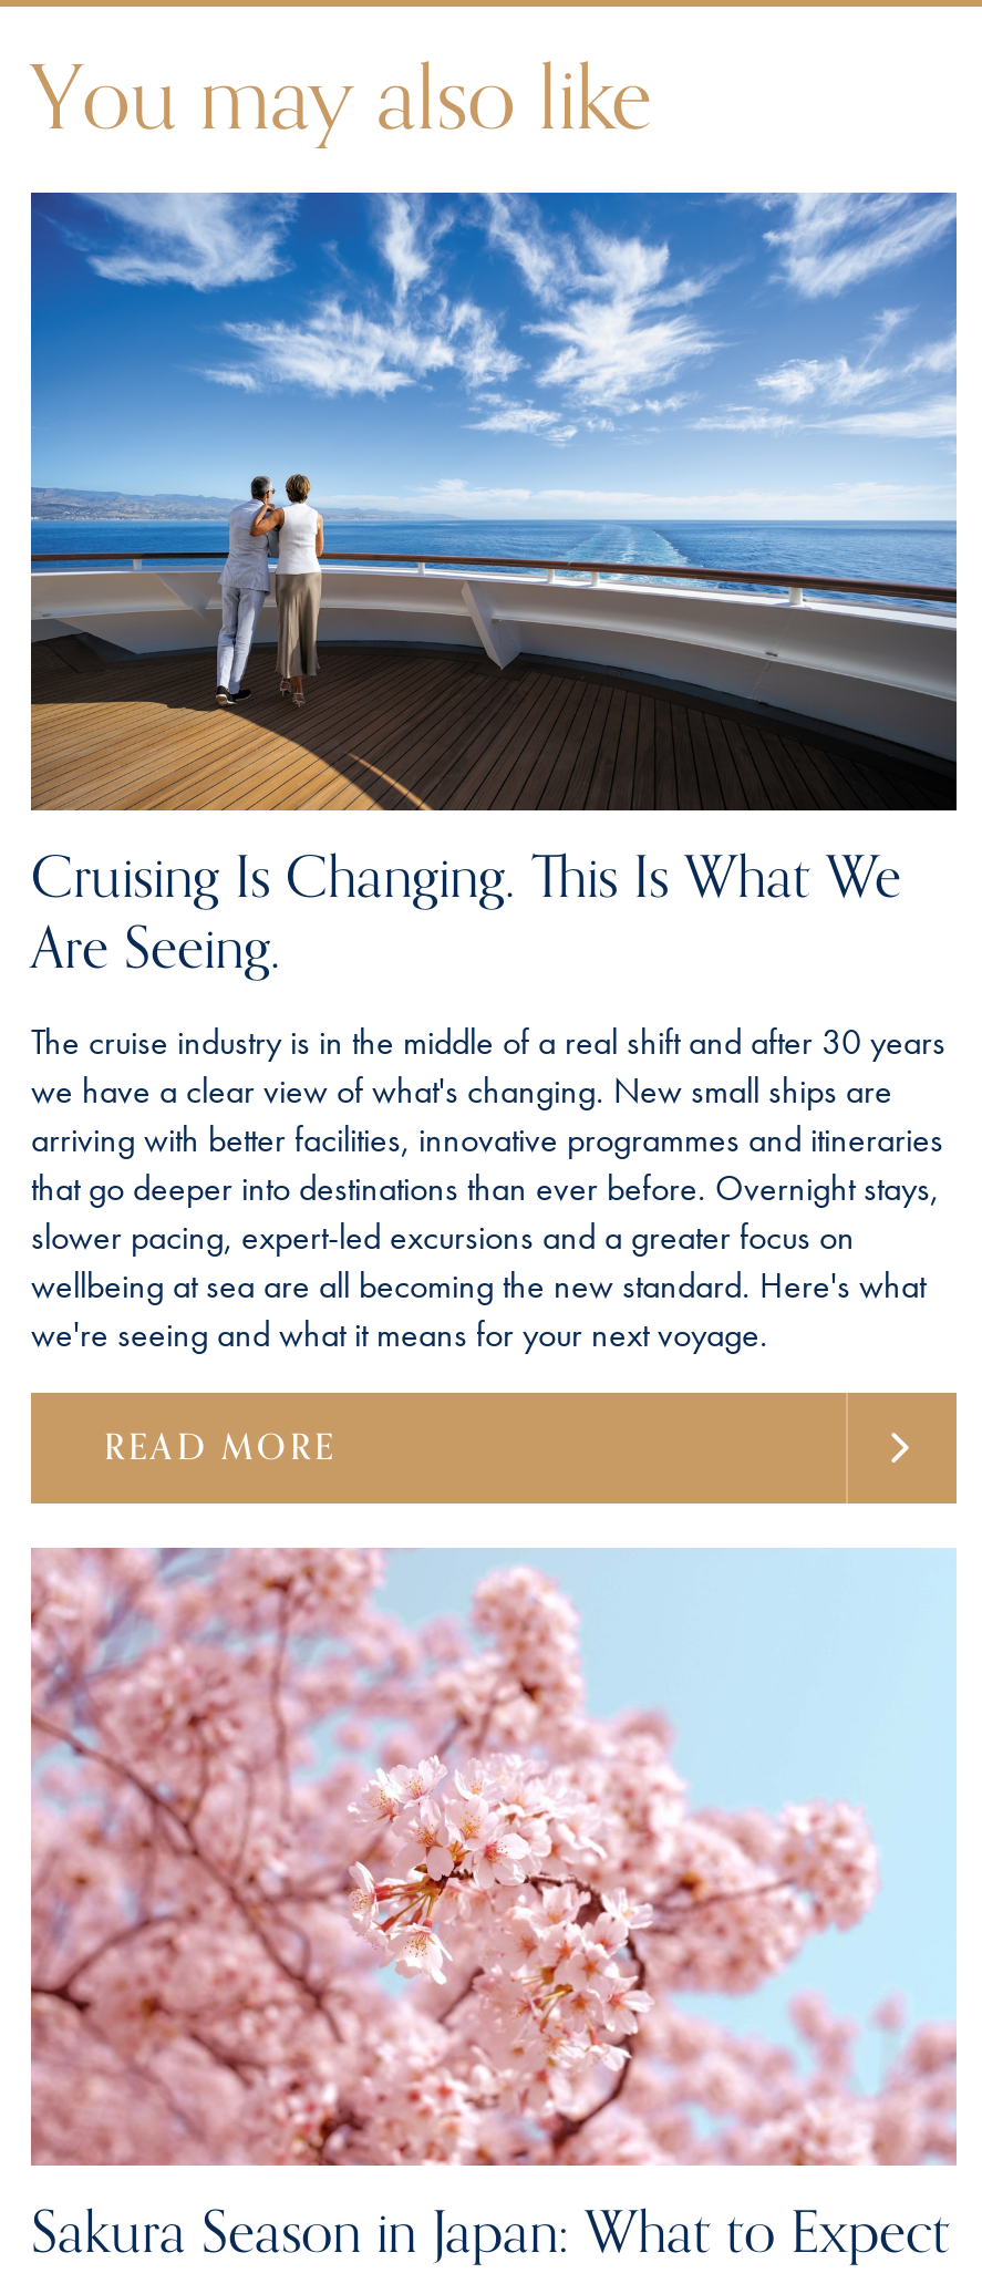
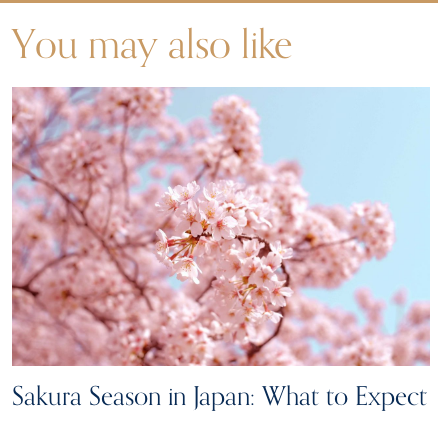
[29,190,959,1476] [image] | Cruising Is Changing. This Is What We | Are Seeing. | The cruise industry is in the middle of a real shift and after 30 years | we have a clear view of what's changing. New small ships are | arriving with better facilities, innovative programmes and itineraries | that go deeper into destinations than ever before. Overnight stays, | slower pacing, expert-led excursions and a greater focus on | wellbeing at sea are all becoming the new standard. Here's what | we're seeing and what it means for your next voyage. | READ MORE -> none

